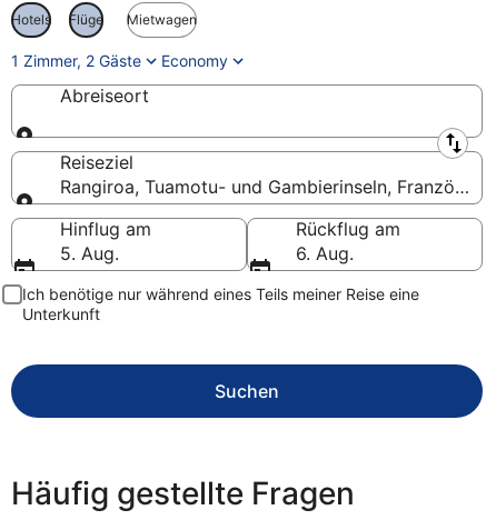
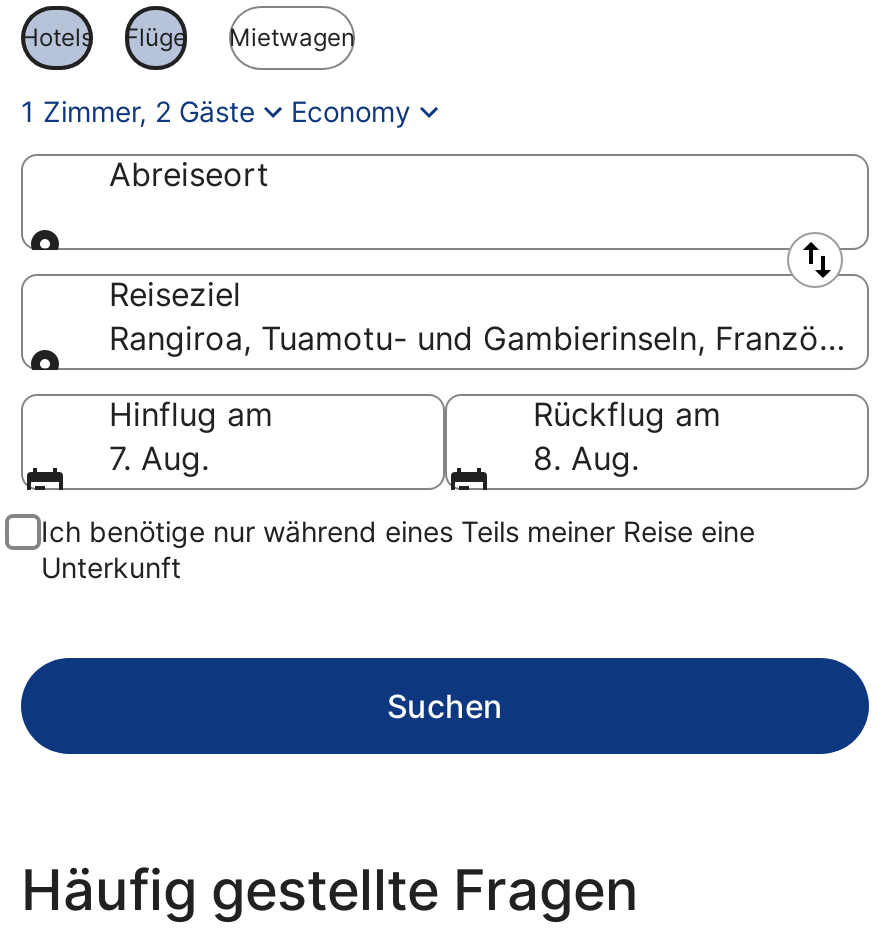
[60,242,119,264] 5. Aug. -> [109,438,209,478] 7. Aug.
[296,242,354,264] 6. Aug. -> [533,438,639,478] 8. Aug.

